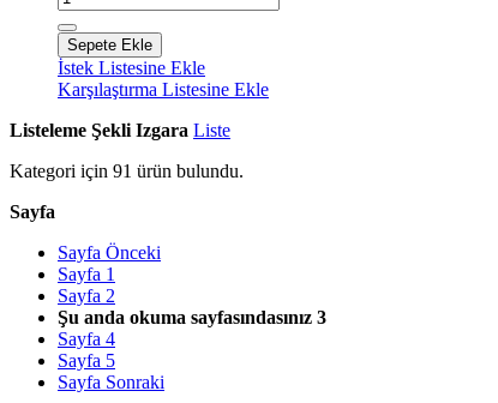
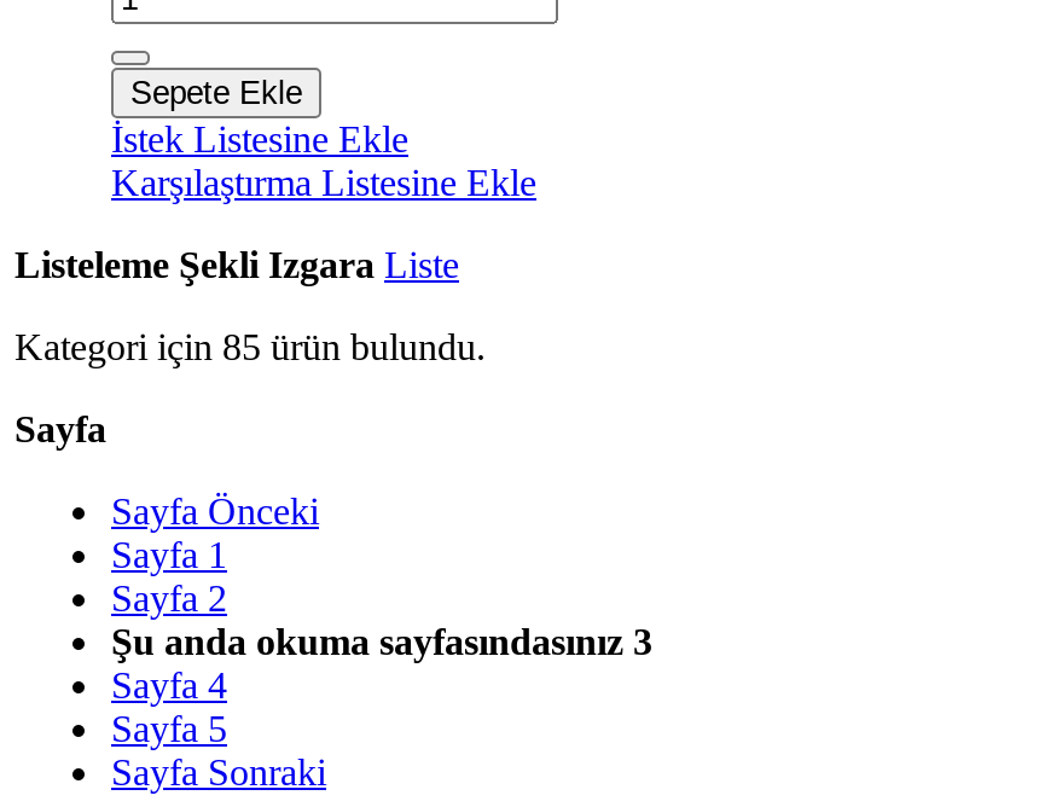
[10,161,244,181] Kategori için 91 ürün bulundu. -> [14,326,486,367] Kategori için 85 ürün bulundu.

